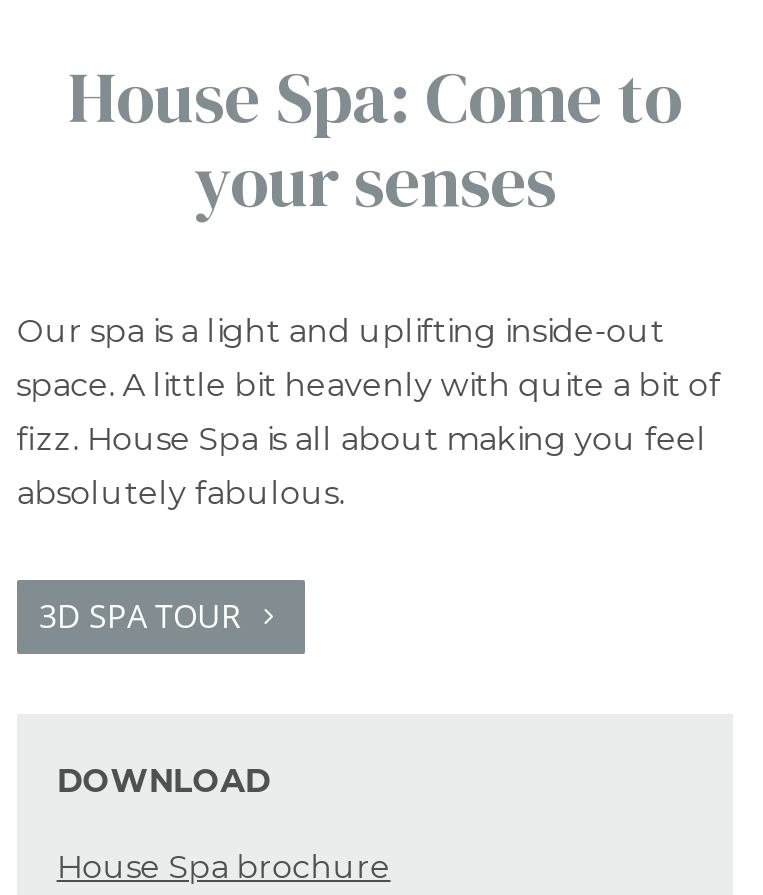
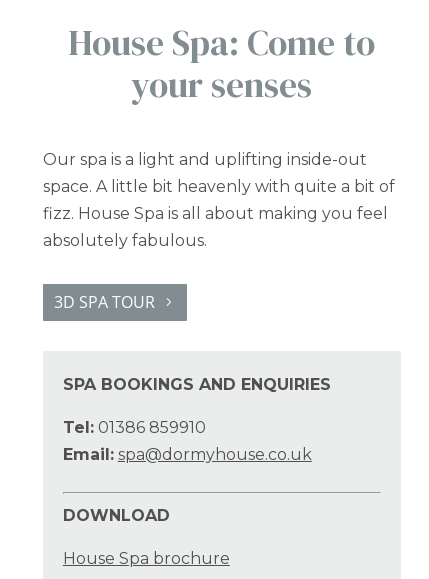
none -> [63,375,331,464] SPA BOOKINGS AND ENQUIRIES | Tel: 01386 859910 | Email: spa@dormyhouse.co.uk

